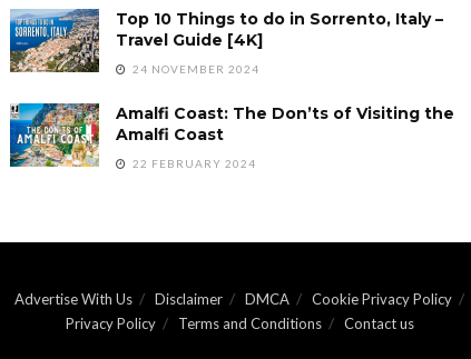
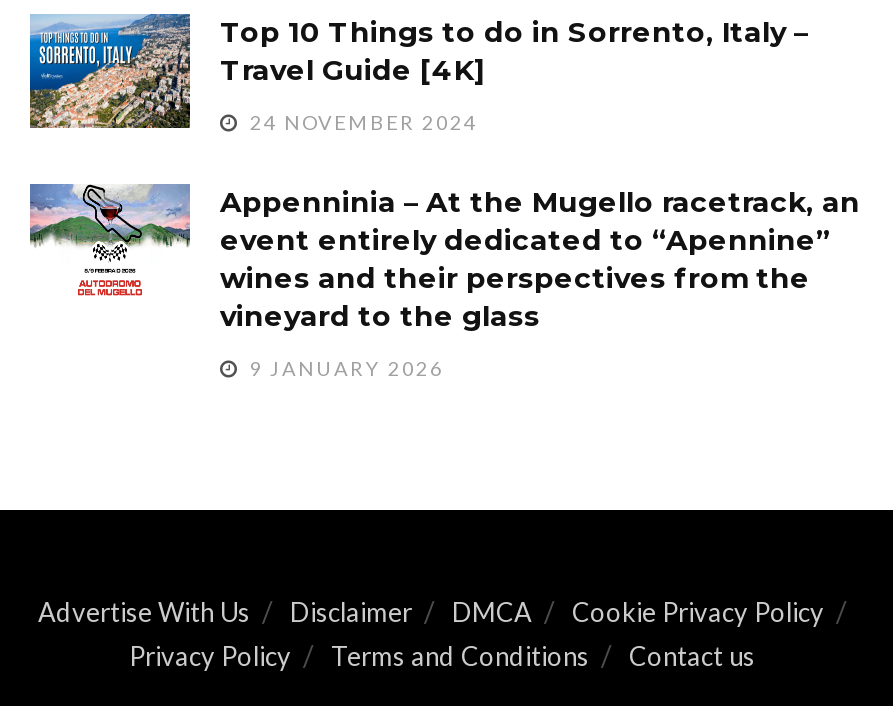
[9,102,454,168] [image] | Amalfi Coast: The Don’ts of Visiting the | Amalfi Coast -> [28,182,860,334] [image] | Appenninia – At the Mugello racetrack, an | event entirely dedicated to “Apennine” | wines and their perspectives from the | vineyard to the glass
[129,157,256,170] 22 FEBRUARY 2024 -> [244,356,444,380] 9 JANUARY 2026

